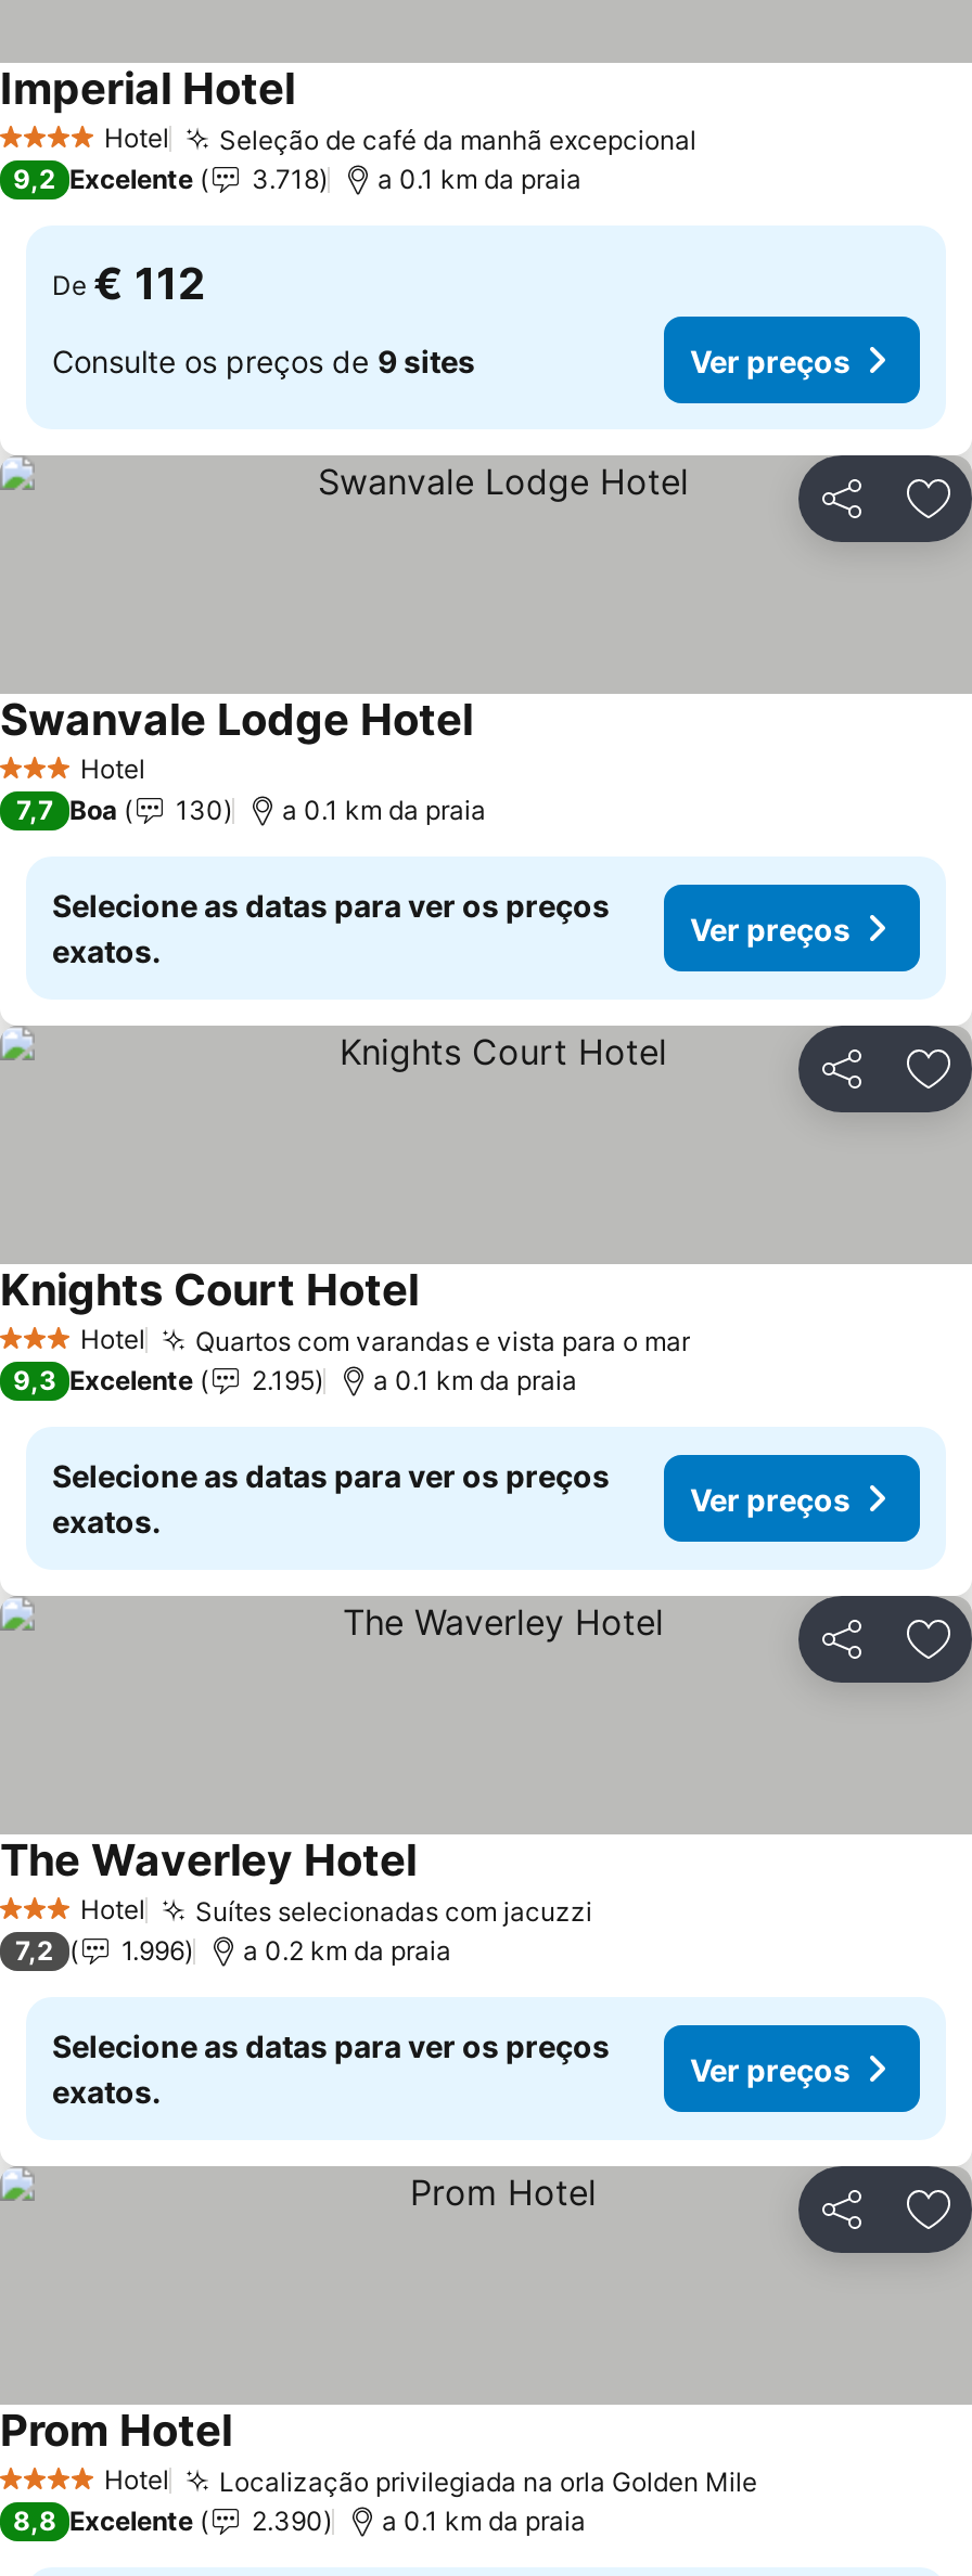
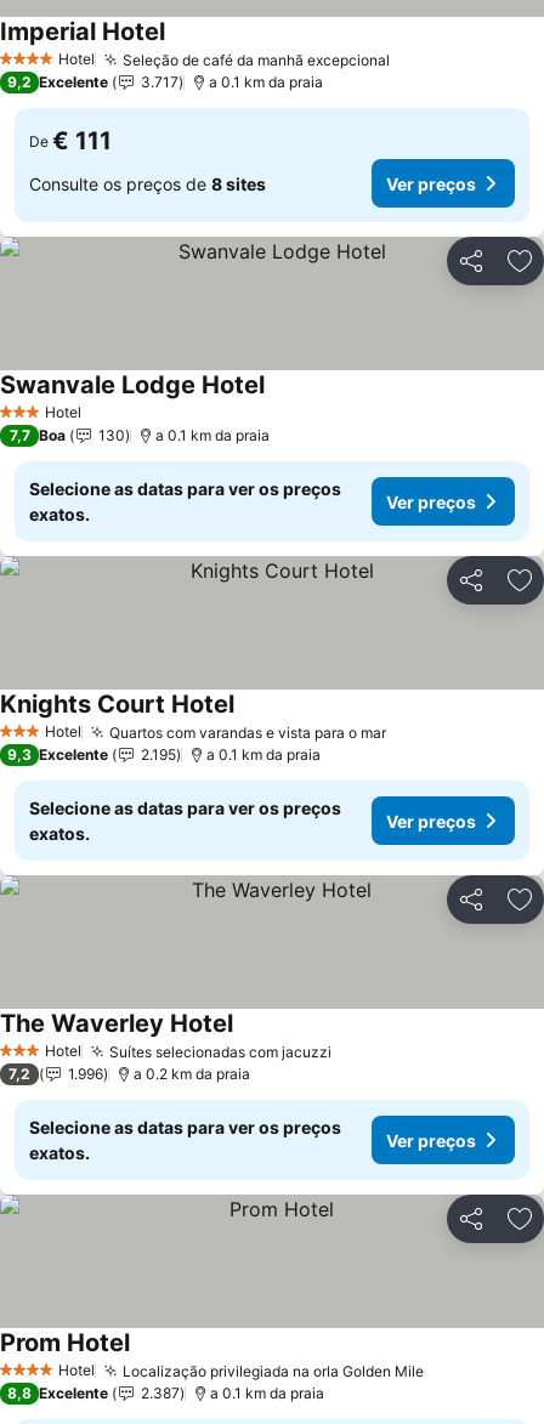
[252,163,319,195] 3.718 -> [141,73,178,91] 3.717
[52,258,206,310] De € 112 -> [29,126,112,155] De € 111
[52,342,475,378] Consulte os preços de 9 sites -> [29,173,266,194] Consulte os preços de 8 sites
[252,2504,323,2537] 2.390 -> [141,1384,180,1402] 2.387

